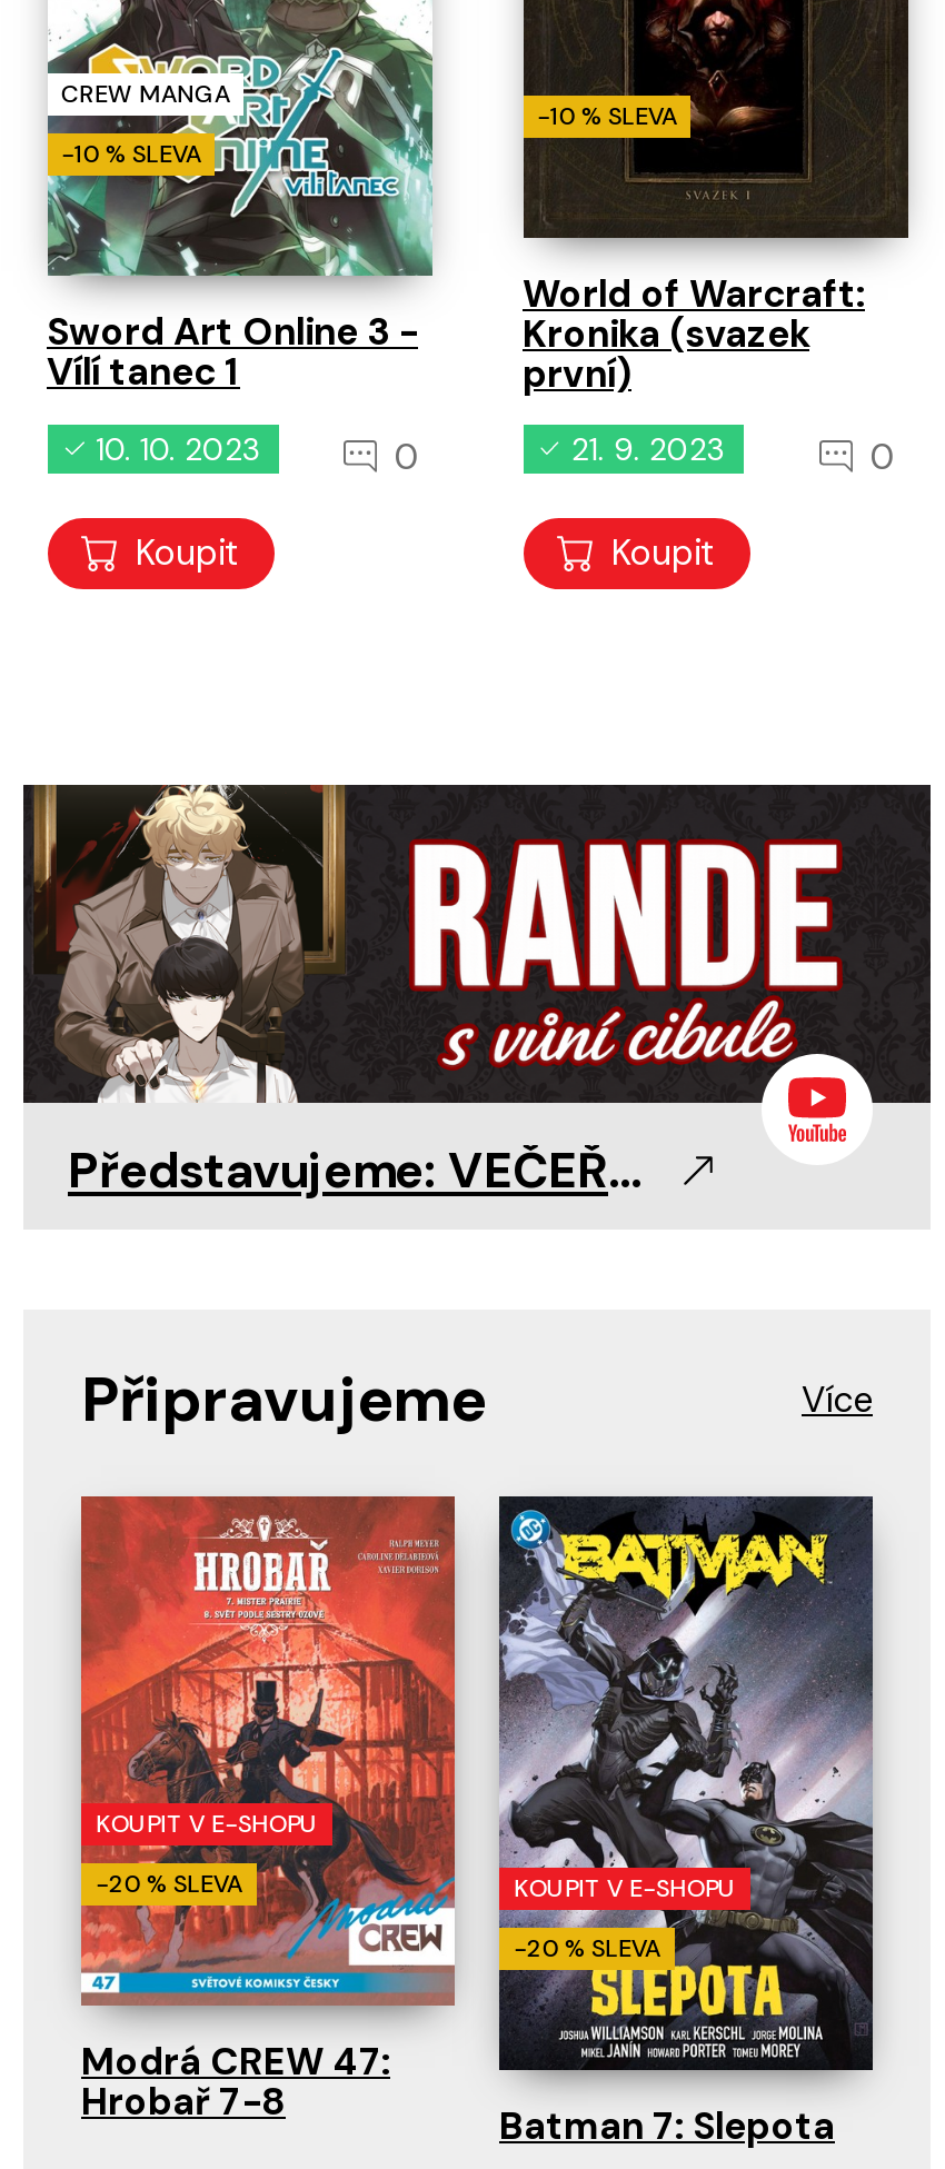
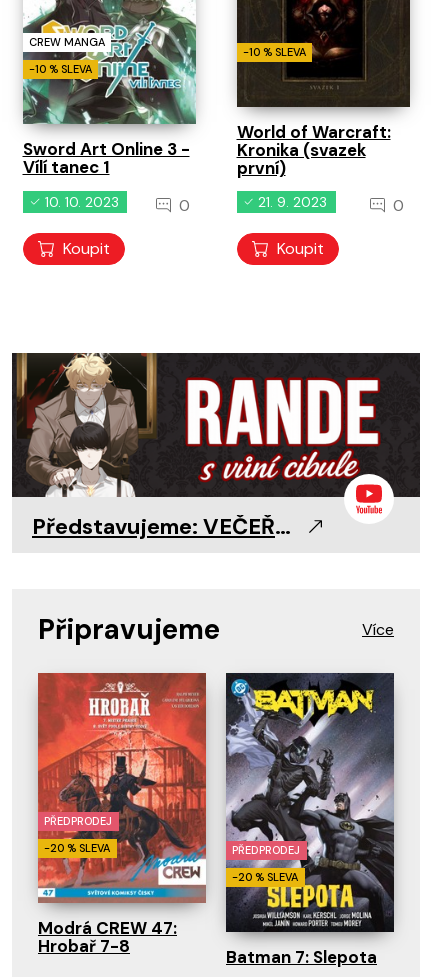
[95,1808,318,1839] KOUPIT V E-SHOPU -> [44,814,112,828] PŘEDPRODEJ
[513,1872,736,1904] KOUPIT V E-SHOPU -> [232,843,300,857] PŘEDPRODEJ

